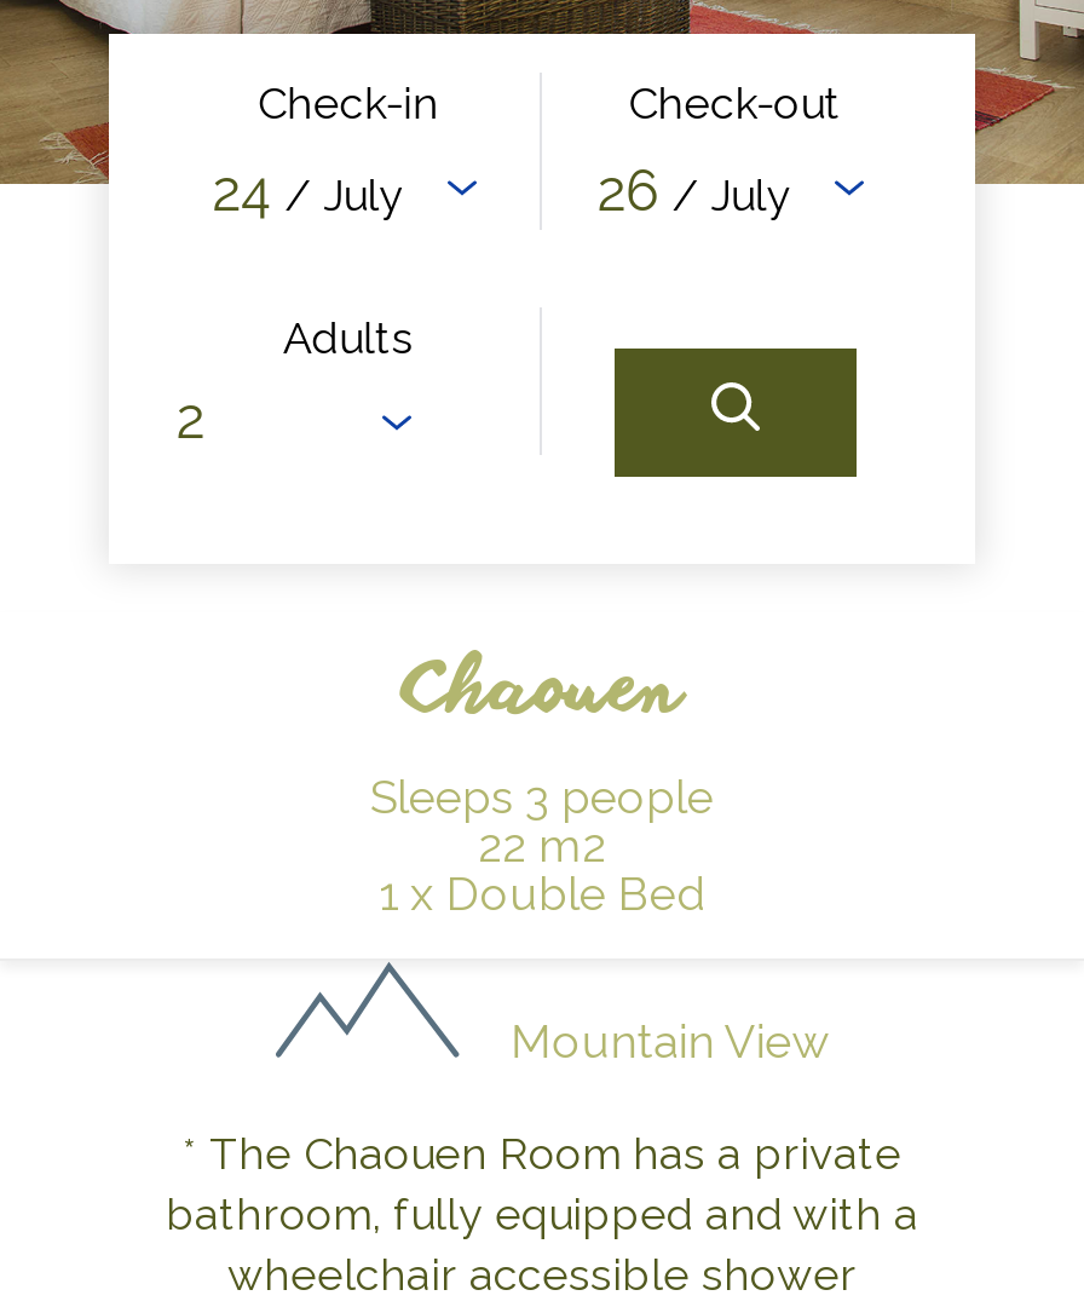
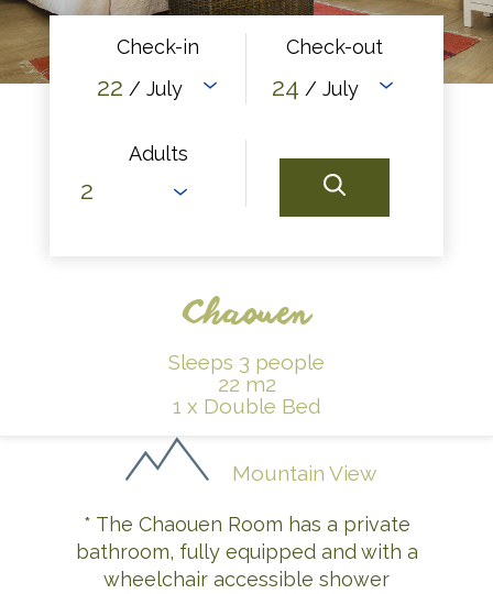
[212,157,403,223] 24 / July -> [97,71,182,101] 22 / July
[597,157,791,223] 26 / July -> [272,71,359,101] 24 / July

